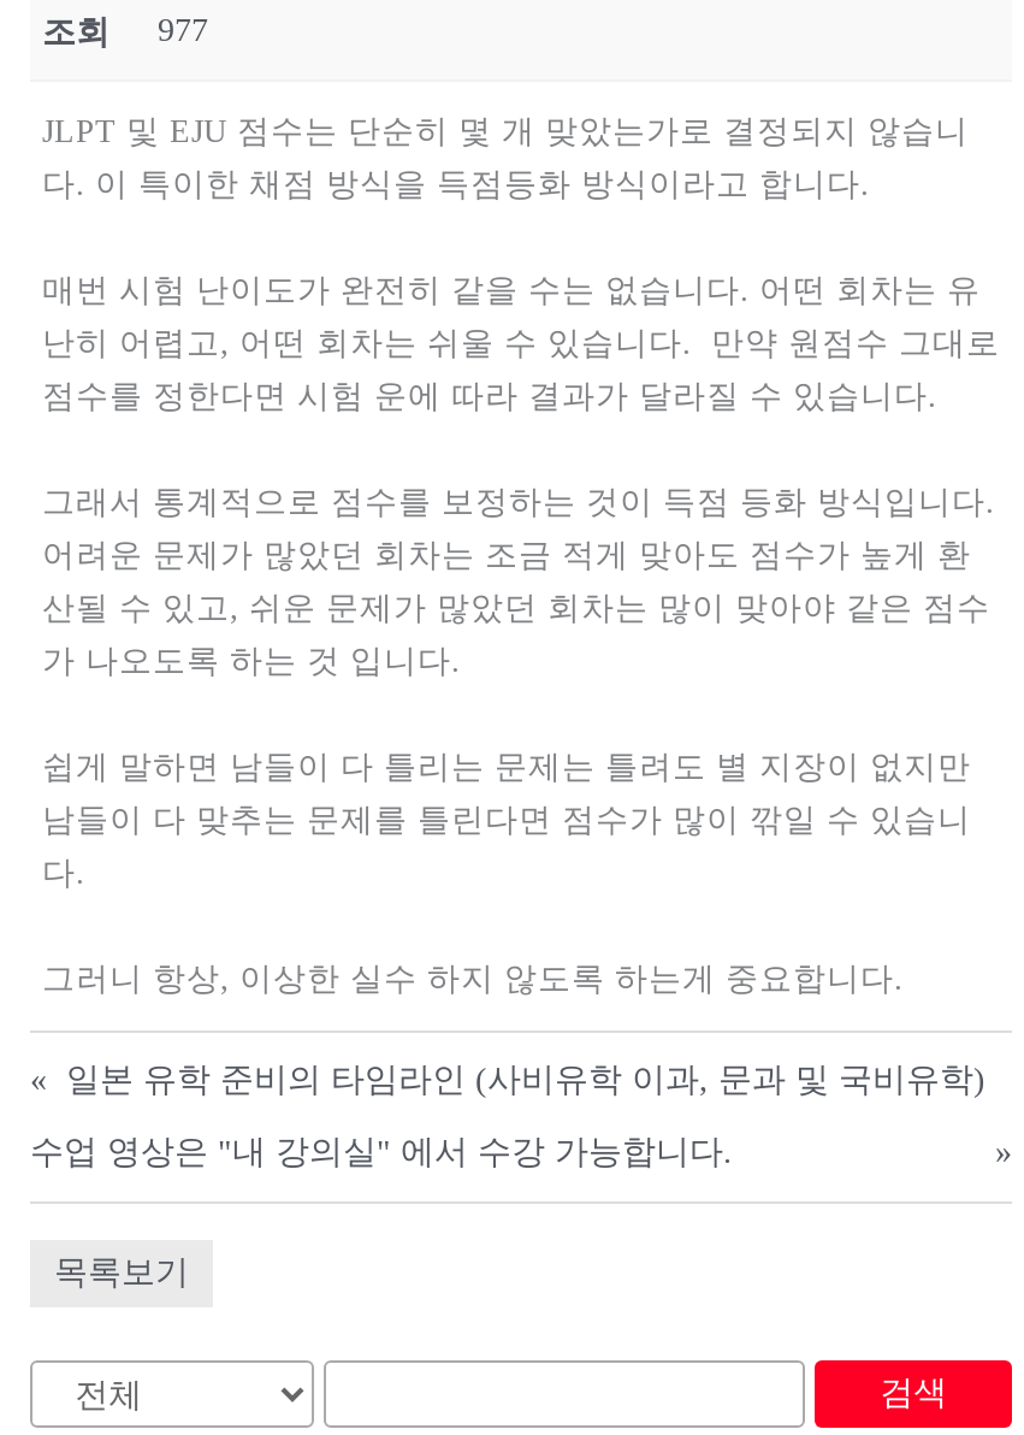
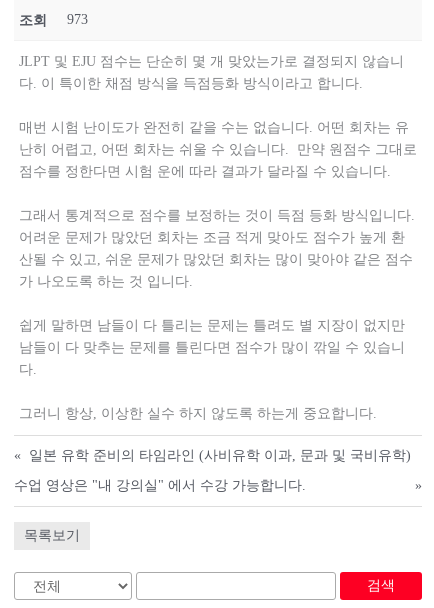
[42,13,208,51] 조회 977 -> [19,12,88,28] 조회 973

